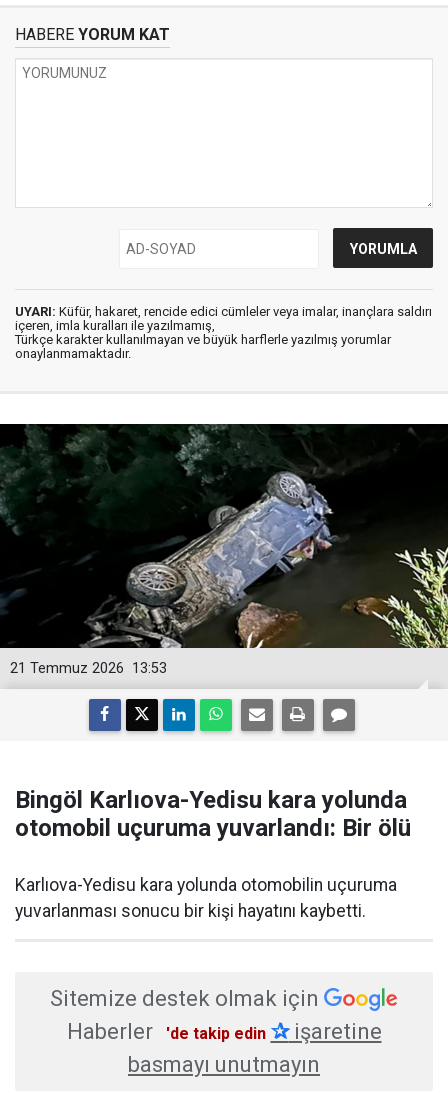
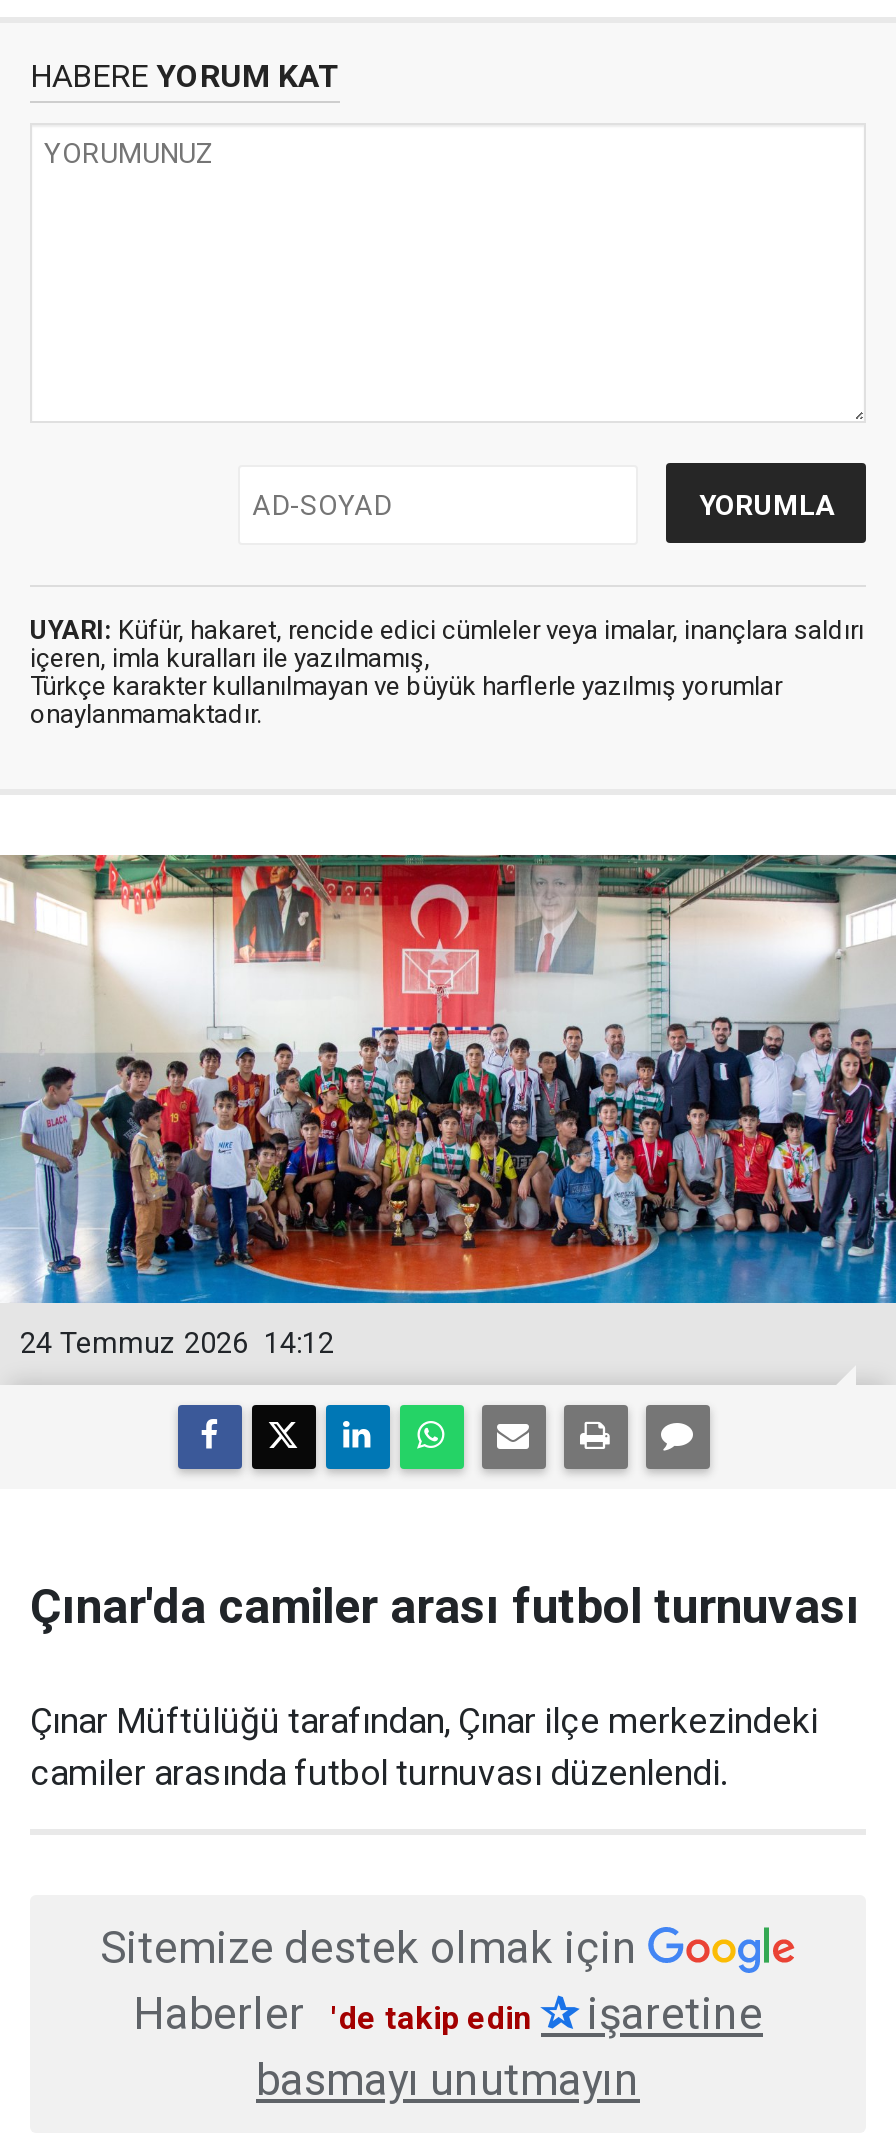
[3,423,445,677] [image] | 13:53 | 21 Temmuz 2026 -> [6,853,890,1361] [image] | 14:12 | 24 Temmuz 2026
[15,786,411,842] Bingöl Karlıova-Yedisu kara yolunda | otomobil uçuruma yuvarlandı: Bir ölü -> [30,1579,860,1635] Çınar'da camiler arası futbol turnuvası
[15,875,397,921] Karlıova-Yedisu kara yolunda otomobilin uçuruma | yuvarlanması sonucu bir kişi hayatını kaybetti. -> [30,1701,818,1793] Çınar Müftülüğü tarafından, Çınar ilçe merkezindeki | camiler arasında futbol turnuvası düzenlendi.

